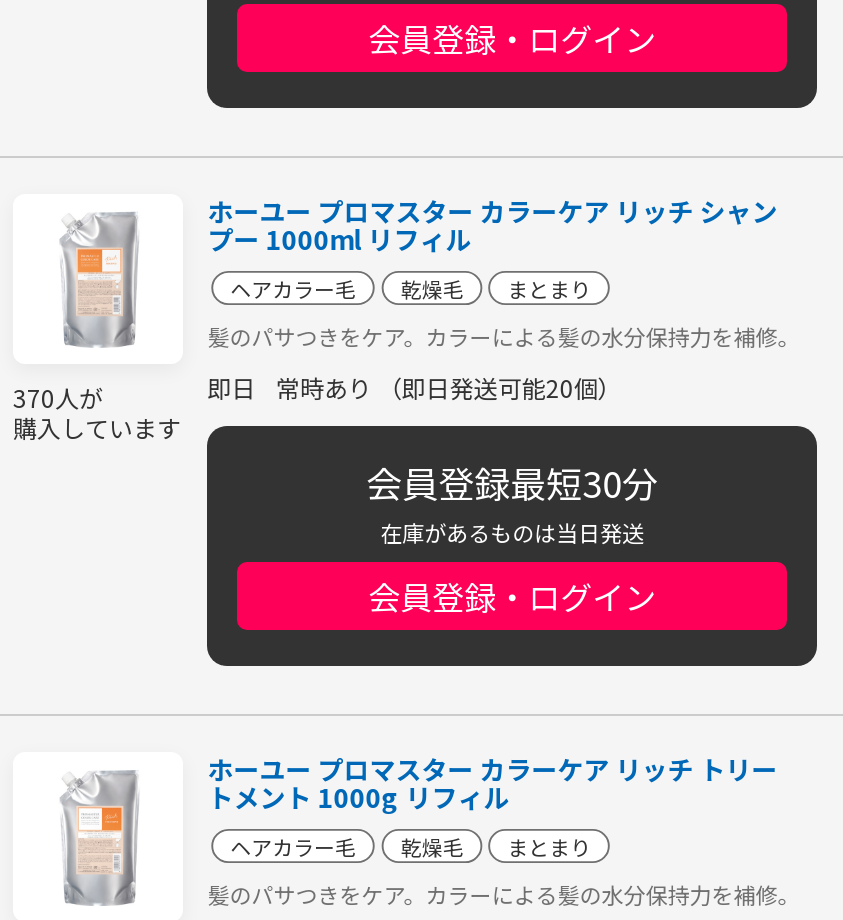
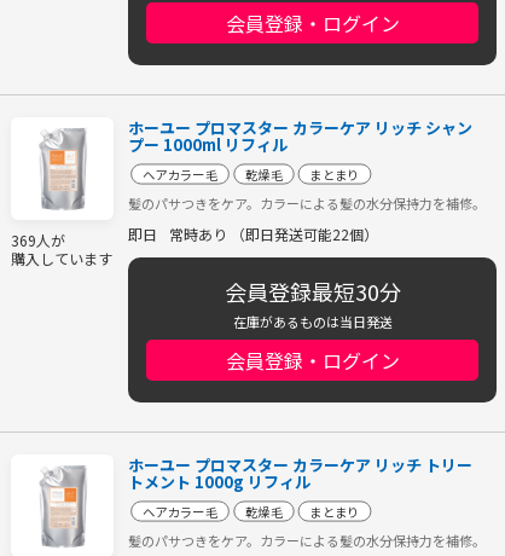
[13,381,103,415] 370人が -> [11,230,65,251] 369人が
[207,370,622,404] 即日 常時あり （即日発送可能20個） -> [128,224,379,244] 即日 常時あり （即日発送可能22個）

